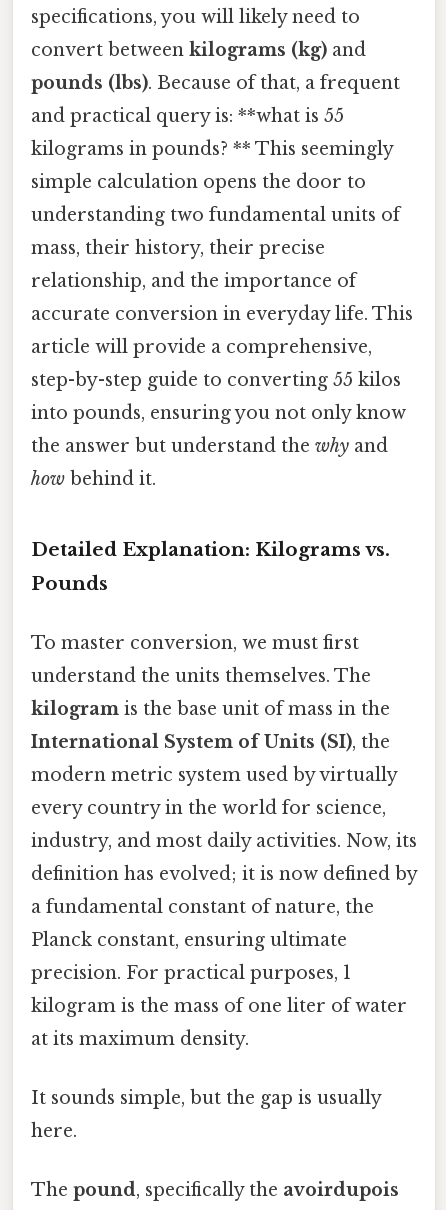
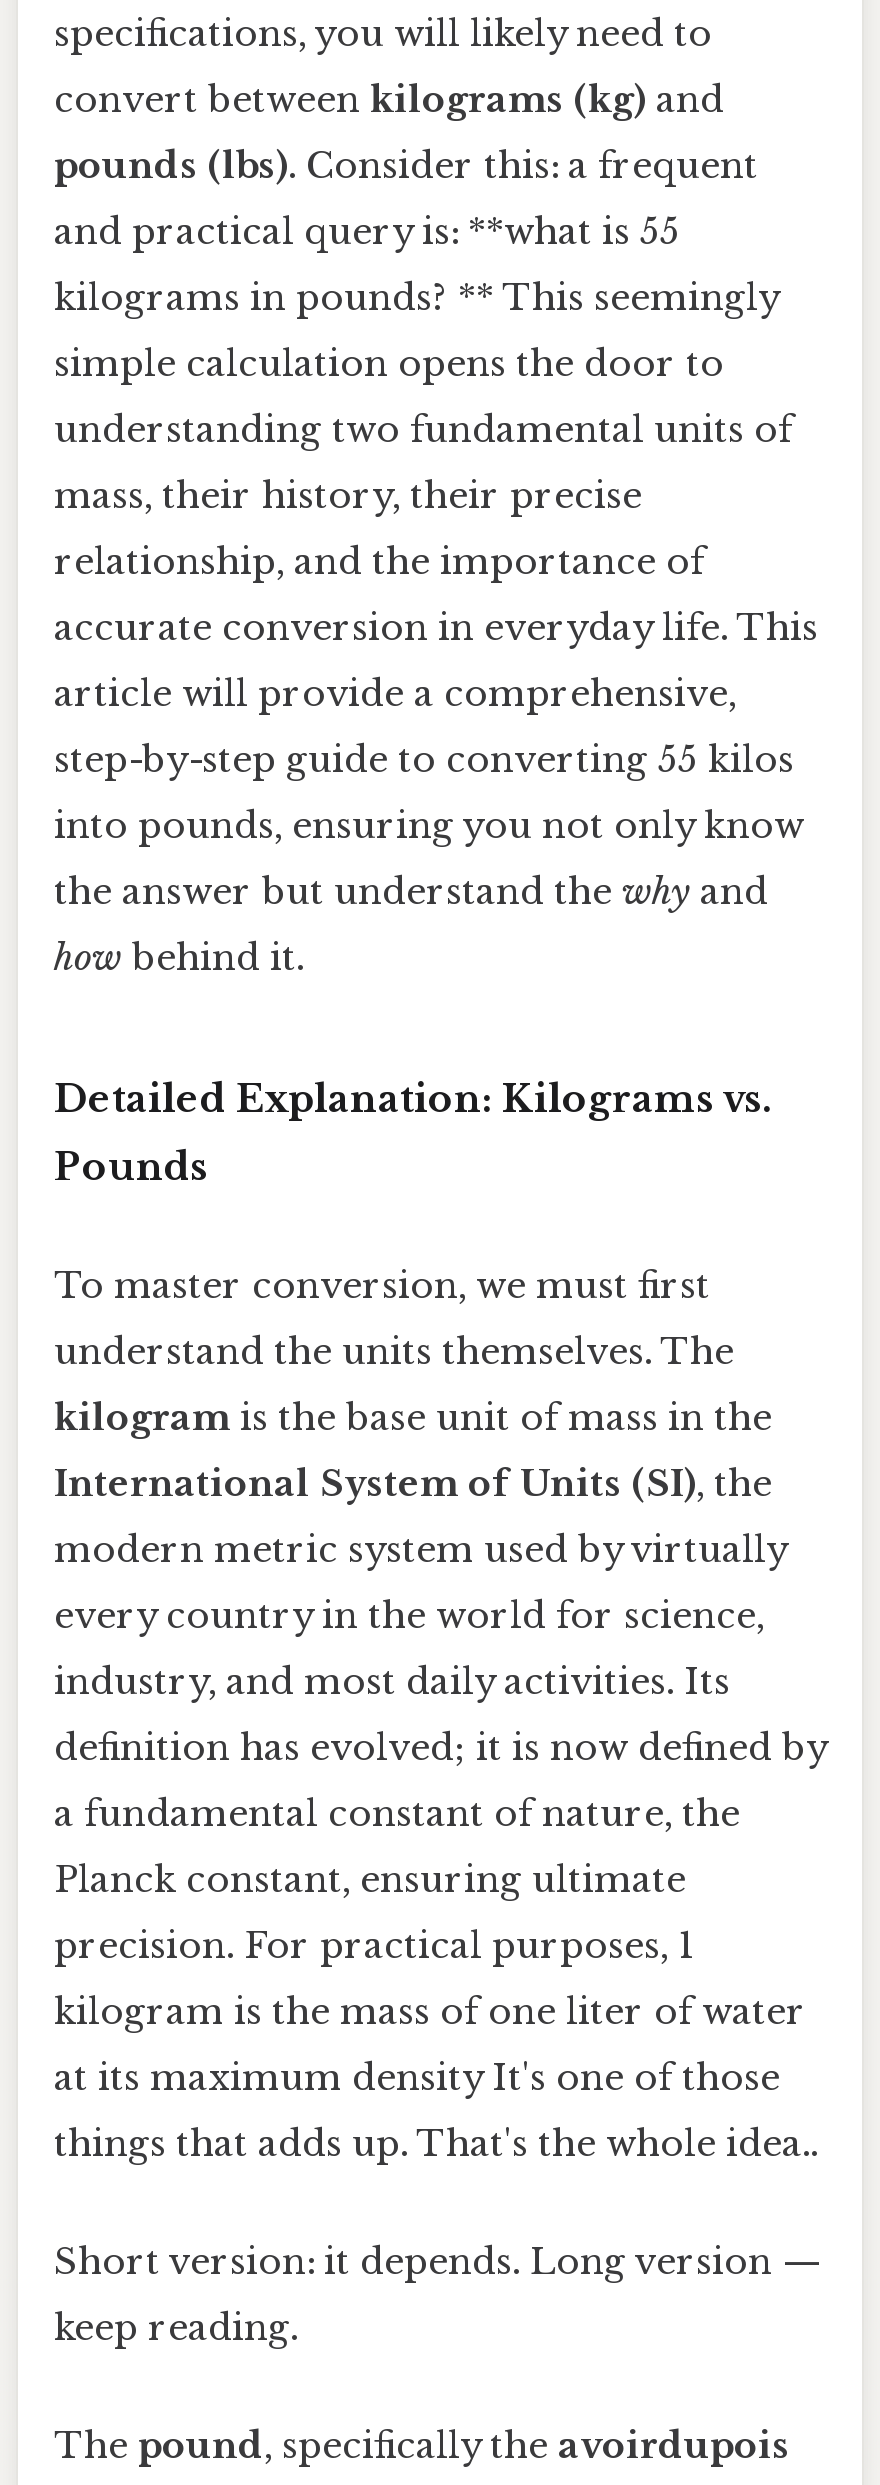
[31,72,400,94] pounds (lbs). Because of that, a frequent -> [54,144,758,188] pounds (lbs). Consider this: a frequent
[31,830,417,852] industry, and most daily activities. Now, its -> [54,1660,730,1704] industry, and most daily activities. Its
[31,1028,381,1142] at its maximum density. | It sounds simple, but the gap is usually | here. -> [54,2056,820,2350] at its maximum density It's one of those | things that adds up. That's the whole idea.. | Short version: it depends. Long version — | keep reading.

